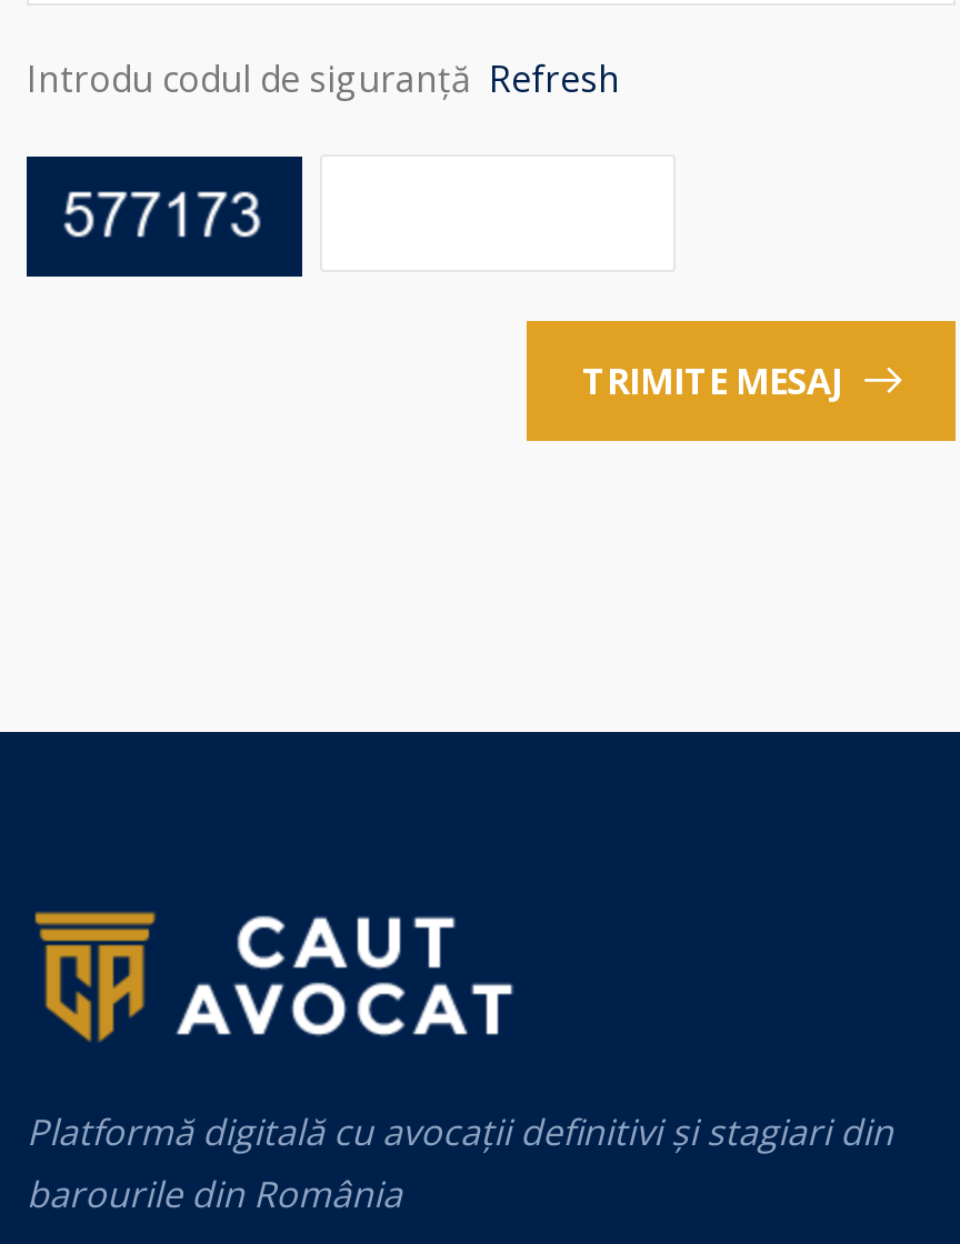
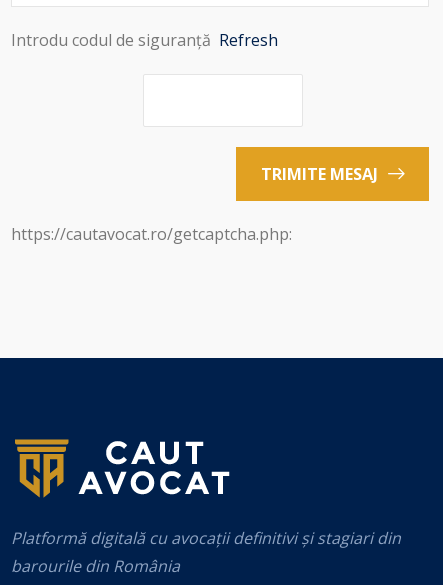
[24,154,304,279] [image] -> none
none -> [11,223,292,245] https://cautavocat.ro/getcaptcha.php:

